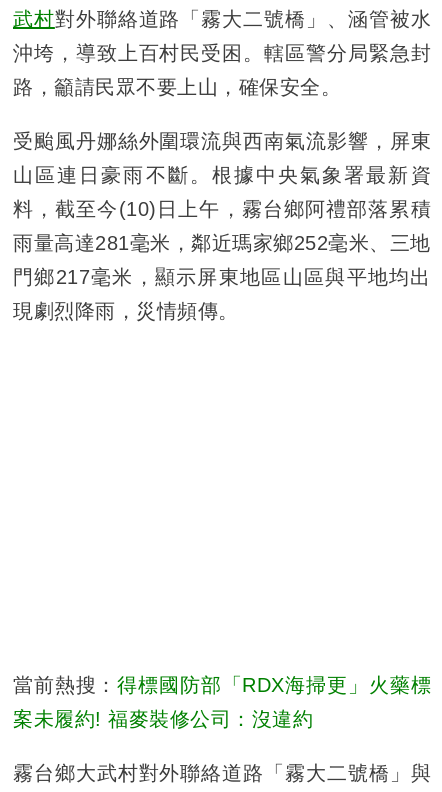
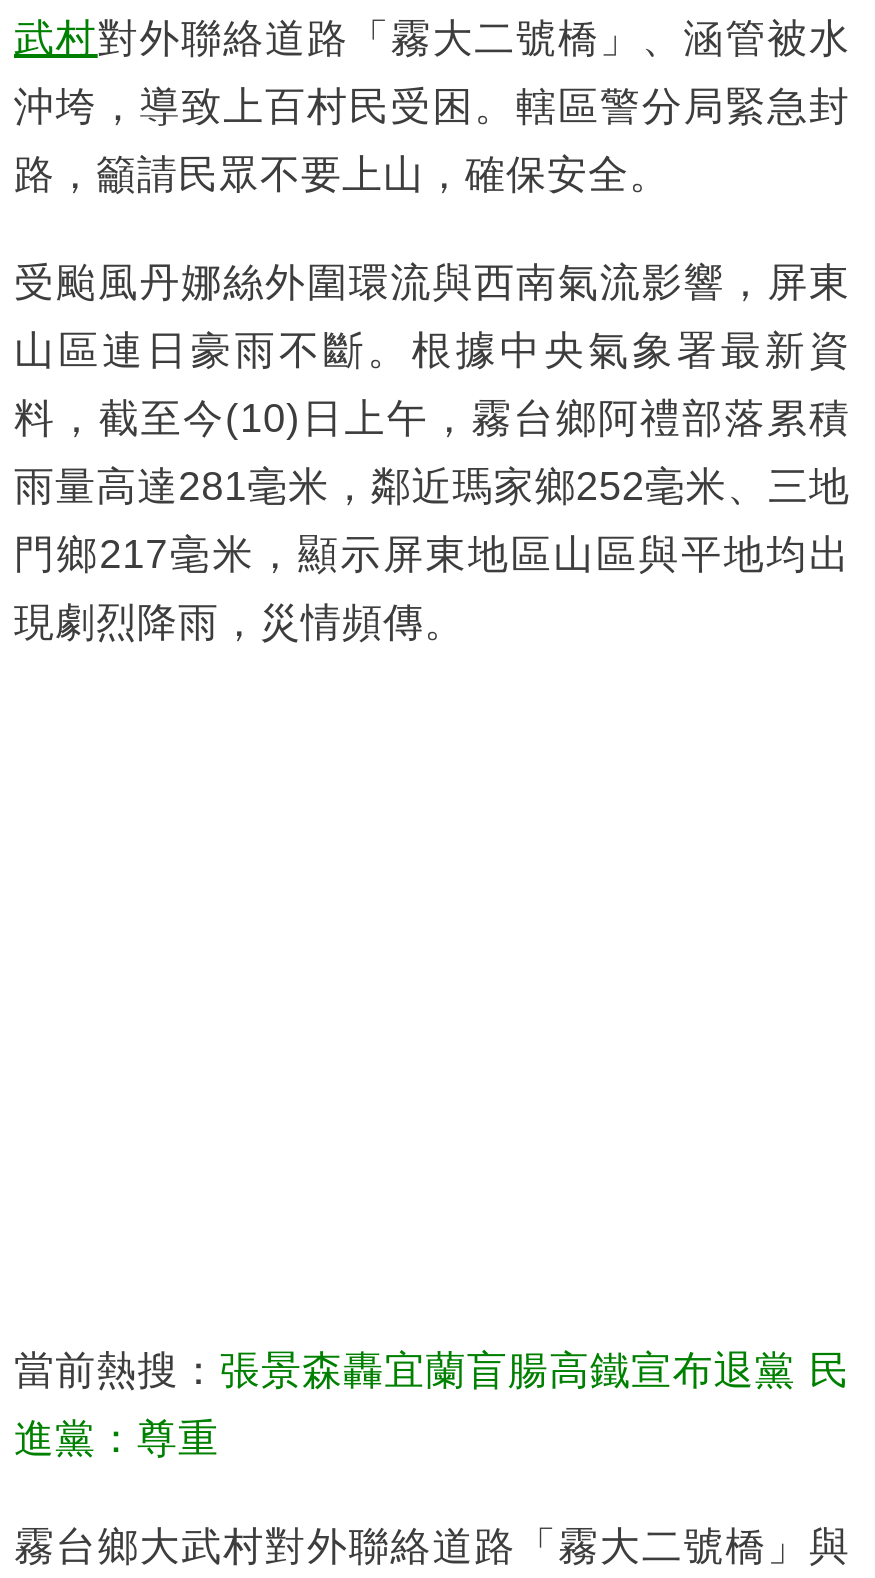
[13,674,431,696] 當前熱搜：得標國防部「RDX海掃更」火藥標 -> [14,1347,850,1391] 當前熱搜：張景森轟宜蘭盲腸高鐵宣布退黨 民
[13,708,313,730] 案未履約! 福麥裝修公司：沒違約 -> [14,1415,219,1459] 進黨：尊重

